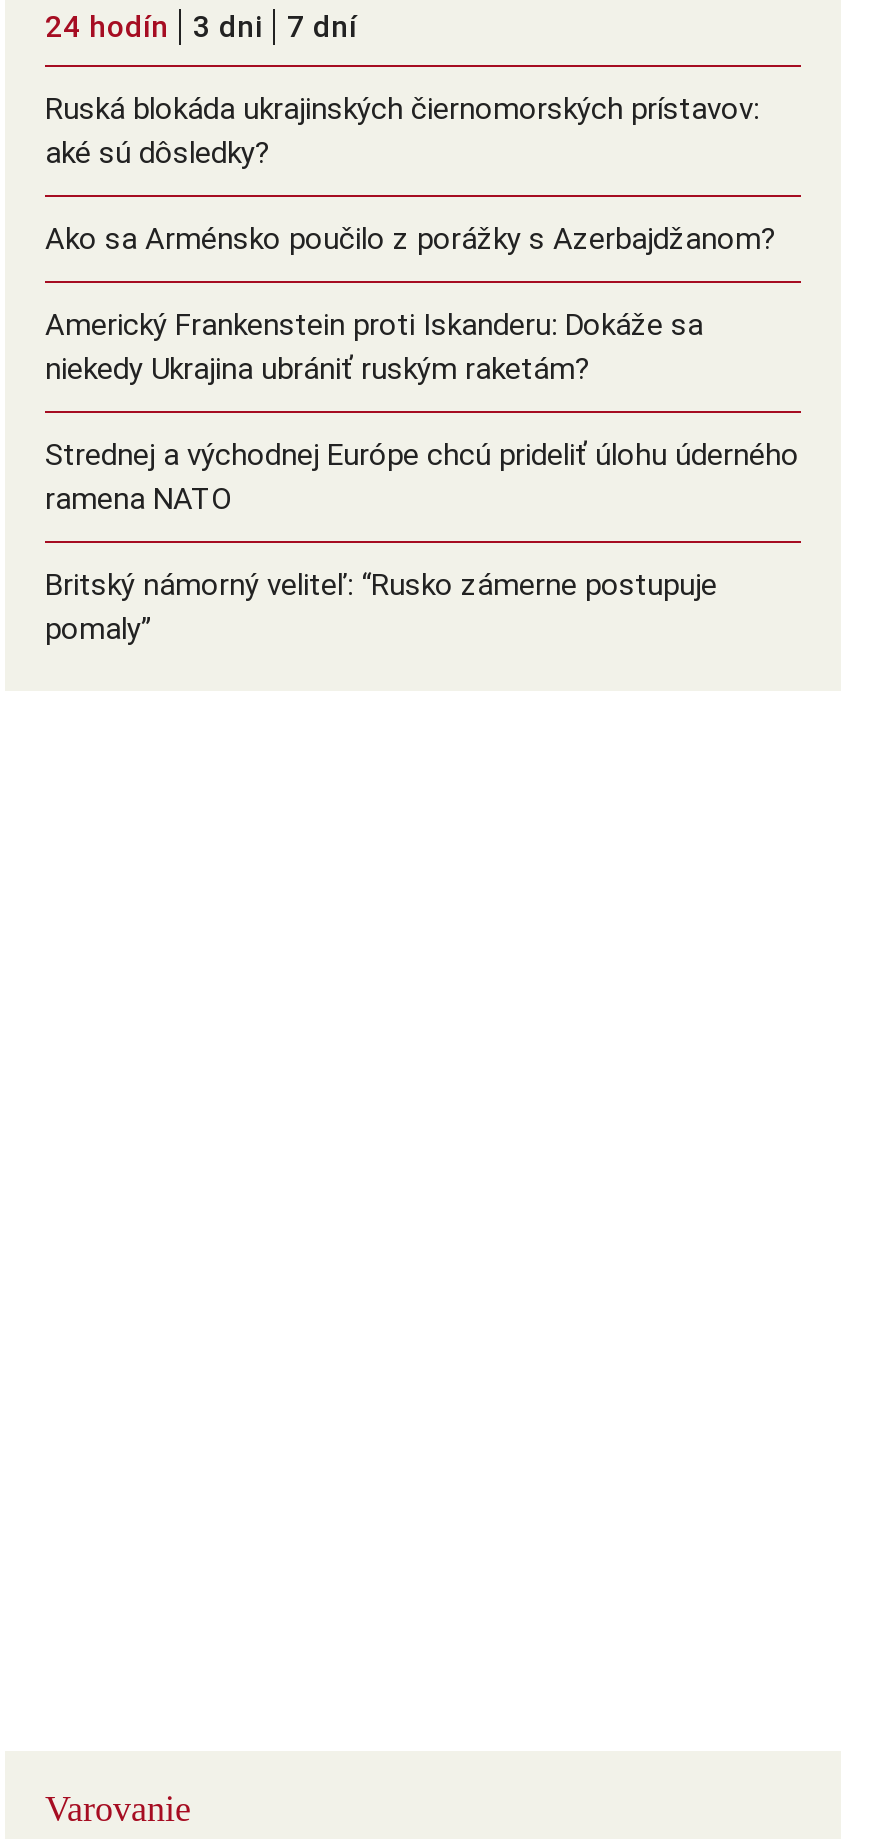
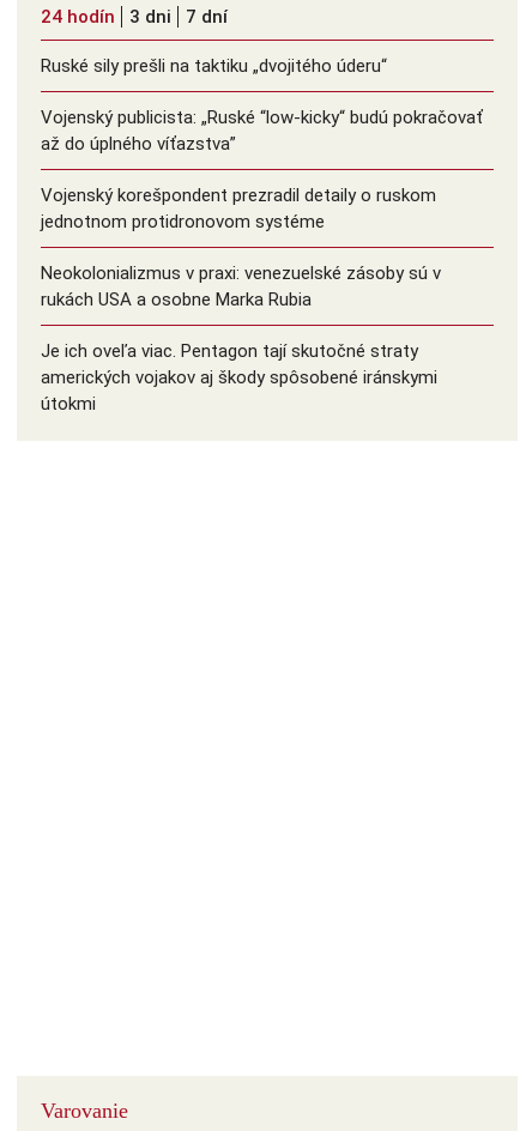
[45,91,759,171] Ruská blokáda ukrajinských čiernomorských prístavov: | aké sú dôsledky? -> [41,55,387,77] Ruské sily prešli na taktiku „dvojitého úderu“
[45,221,777,257] Ako sa Arménsko poučilo z porážky s Azerbajdžanom? -> [41,107,483,155] Vojenský publicista: „Ruské “low-kicky“ budú pokračovať | až do úplného víťazstva”
[45,307,703,387] Americký Frankenstein proti Iskanderu: Dokáže sa | niekedy Ukrajina ubrániť ruským raketám? -> [41,185,436,232] Vojenský korešpondent prezradil detaily o ruskom | jednotnom protidronovom systéme
[45,437,799,517] Strednej a východnej Európe chcú prideliť úlohu úderného | ramena NATO -> [41,262,441,310] Neokolonializmus v praxi: venezuelské zásoby sú v | rukách USA a osobne Marka Rubia
[45,567,717,647] Britský námorný veliteľ: “Rusko zámerne postupuje | pomaly” -> [41,340,437,415] Je ich oveľa viac. Pentagon tají skutočné straty | amerických vojakov aj škody spôsobené iránskymi | útokmi

